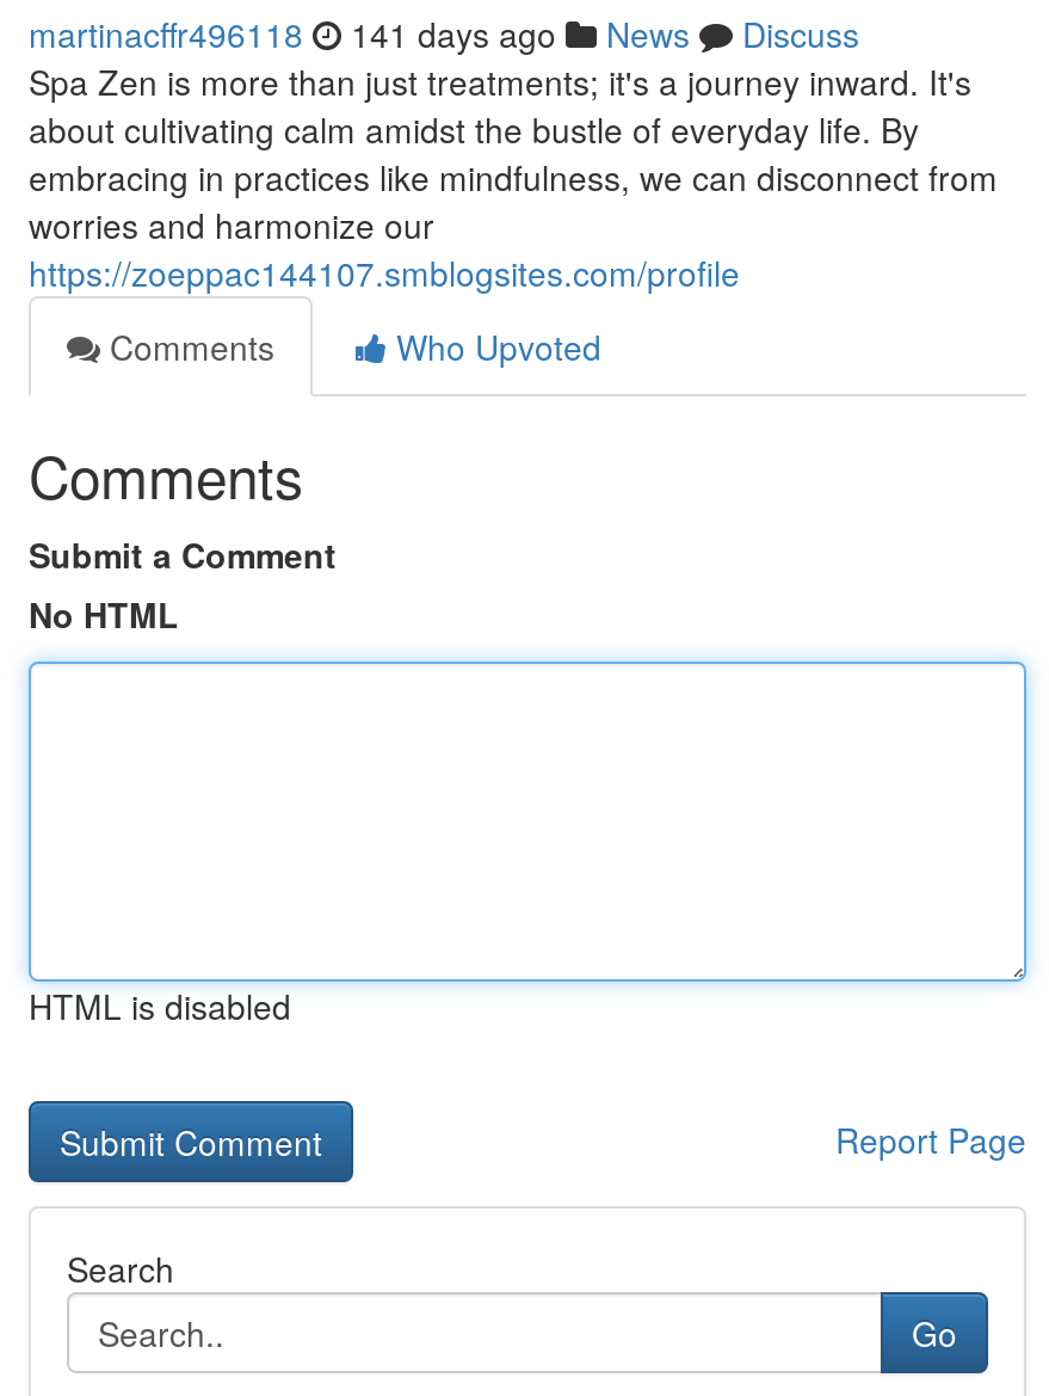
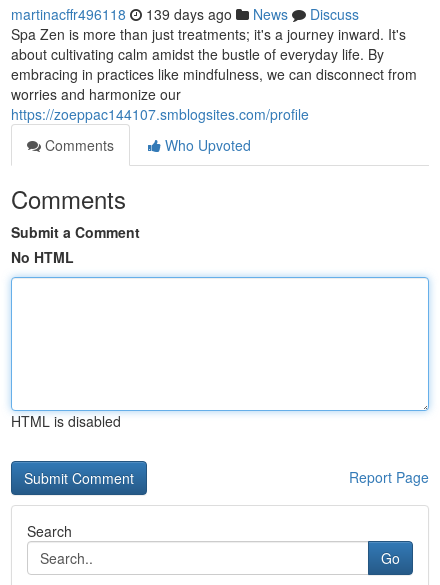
[29,10,859,57] martinacffr496118 141 days ago News Discuss -> [11,4,359,24] martinacffr496118 139 days ago News Discuss

